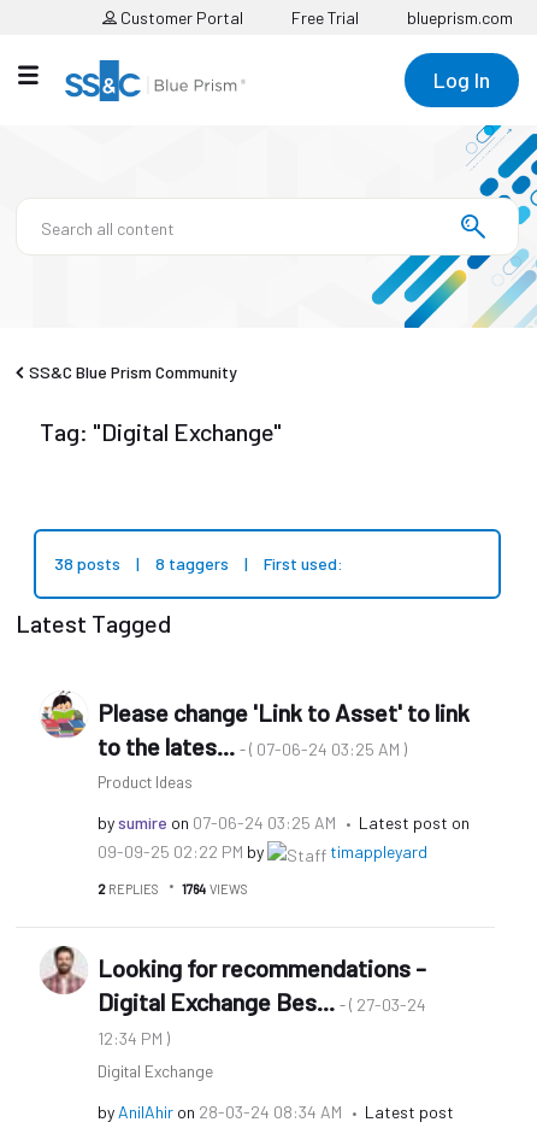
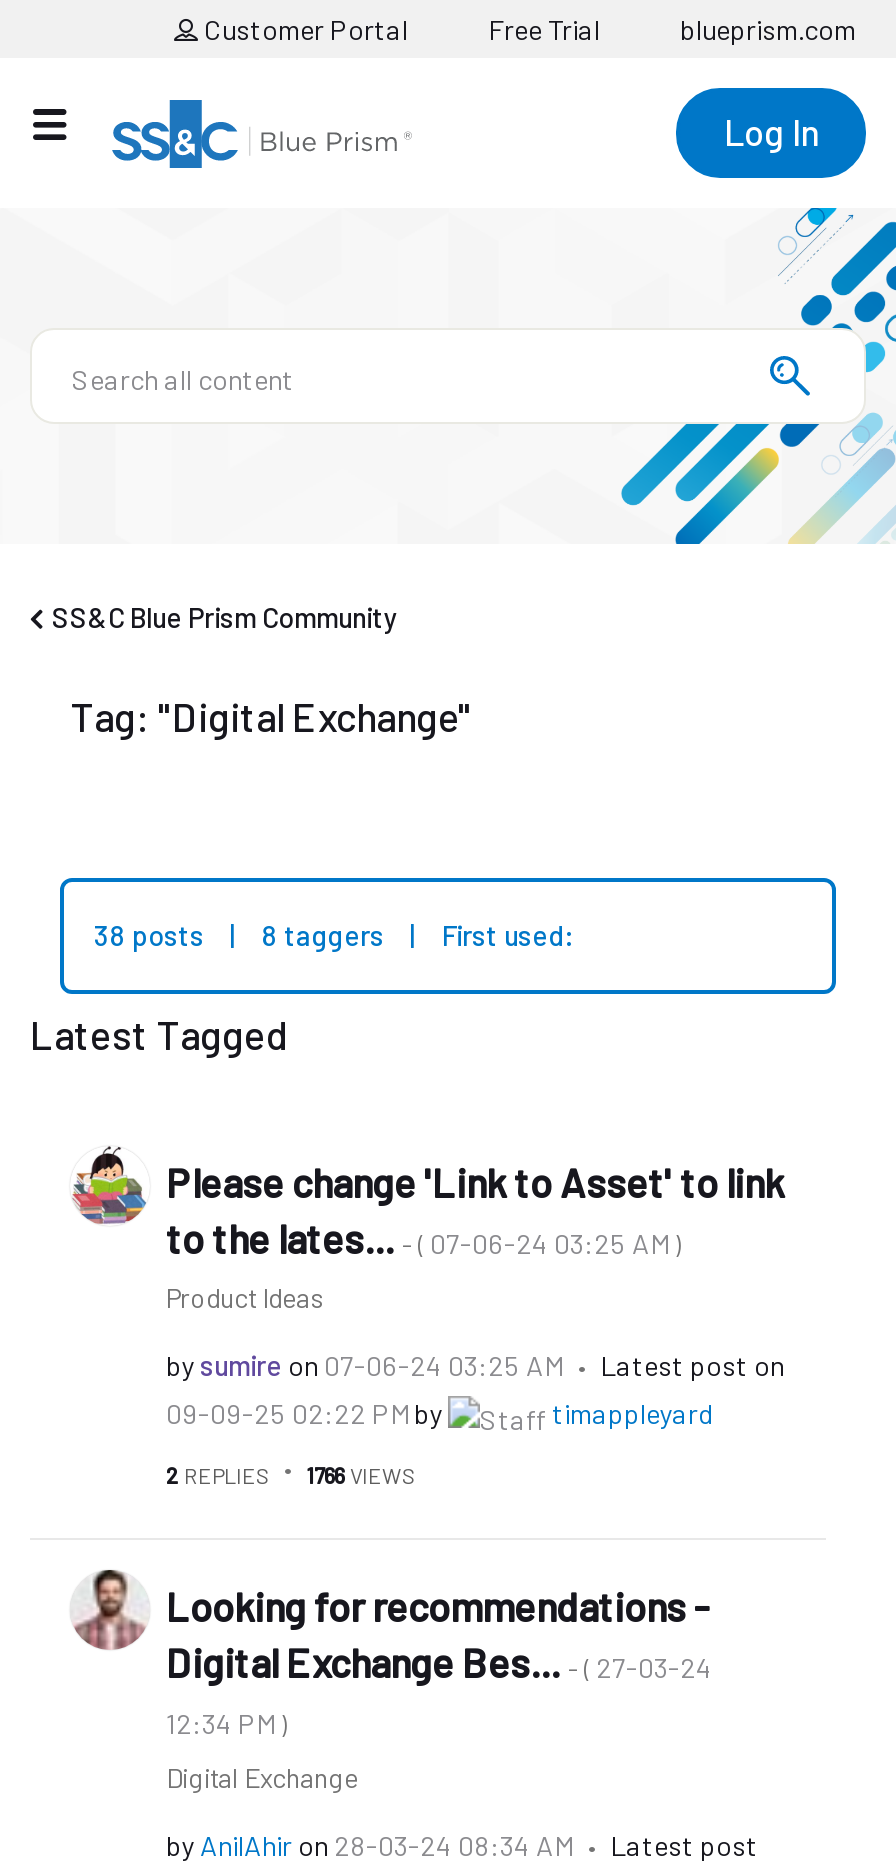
[98,880,248,896] 2 REPLIES 1764 VIEWS -> [166,1461,414,1487] 2 REPLIES 1766 VIEWS

